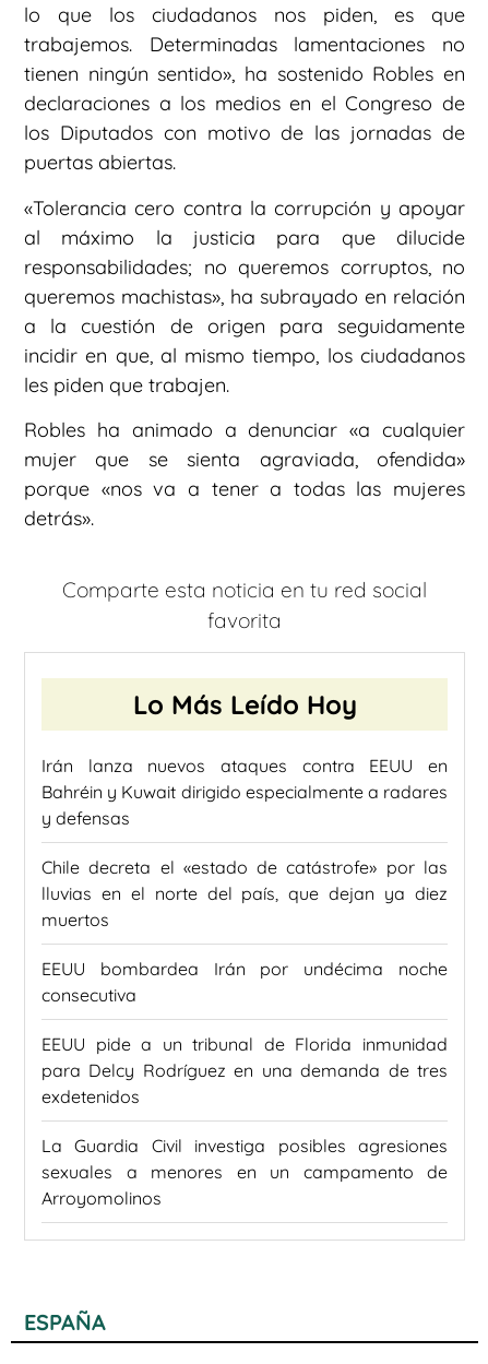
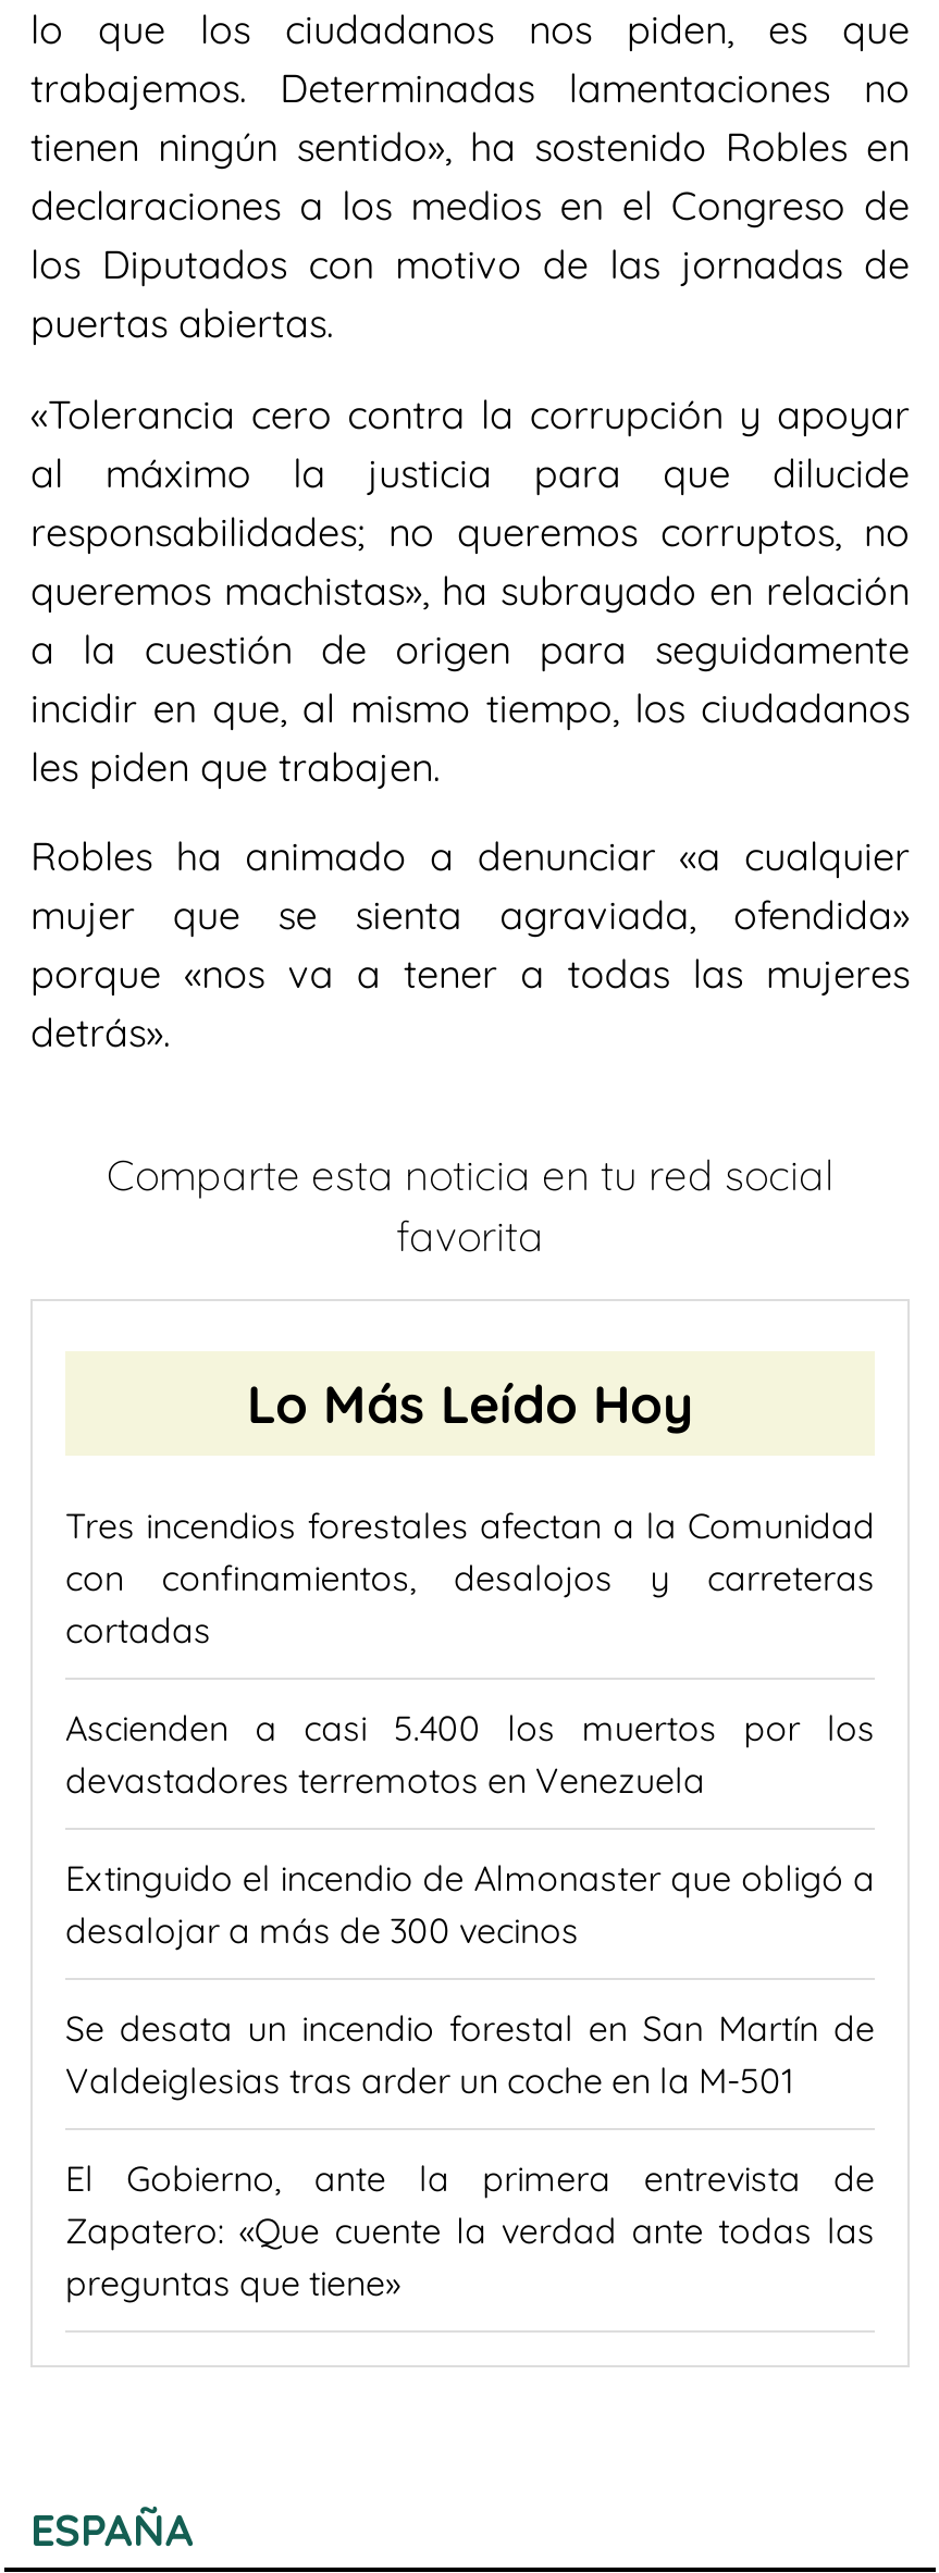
[41,754,448,829] Irán lanza nuevos ataques contra EEUU en | Bahréin y Kuwait dirigido especialmente a radares | y defensas -> [65,1503,875,1651] Tres incendios forestales afectan a la Comunidad | con confinamientos, desalojos y carreteras | cortadas
[41,856,448,930] Chile decreta el «estado de catástrofe» por las | lluvias en el norte del país, que dejan ya diez | muertos -> [65,1705,875,1801] Ascienden a casi 5.400 los muertos por los | devastadores terremotos en Venezuela
[41,958,448,1006] EEUU bombardea Irán por undécima noche | consecutiva -> [65,1856,875,1951] Extinguido el incendio de Almonaster que obligó a | desalojar a más de 300 vecinos
[41,1033,448,1107] EEUU pide a un tribunal de Florida inmunidad | para Delcy Rodríguez en una demanda de tres | exdetenidos -> [65,2006,875,2101] Se desata un incendio forestal en San Martín de | Valdeiglesias tras arder un coche en la M-501
[41,1134,448,1209] La Guardia Civil investiga posibles agresiones | sexuales a menores en un campamento de | Arroyomolinos -> [65,2156,875,2304] El Gobierno, ante la primera entrevista de | Zapatero: «Que cuente la verdad ante todas las | preguntas que tiene»

